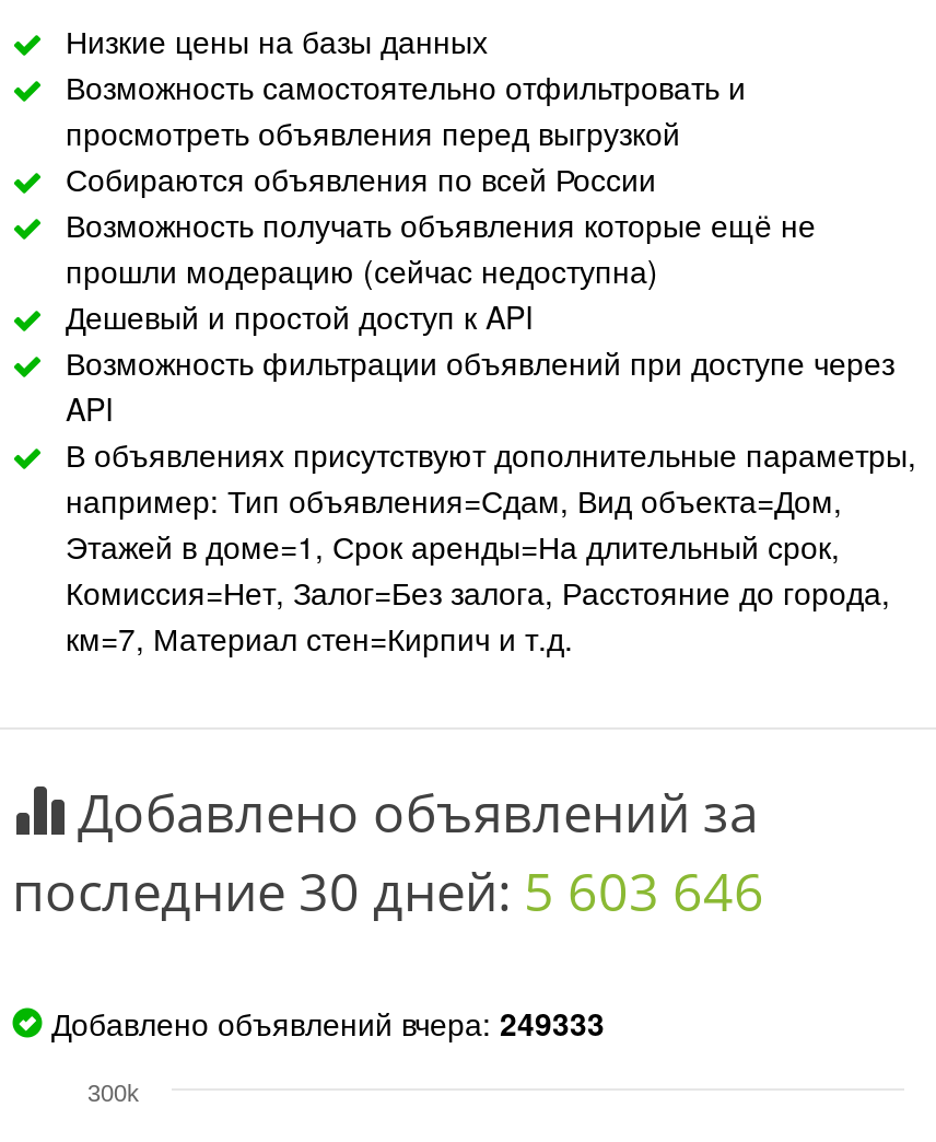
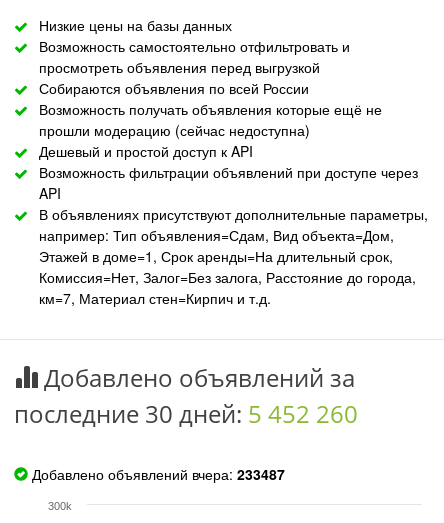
[12,854,764,926] последние 30 дней: 5 603 646 -> [14,397,358,430] последние 30 дней: 5 452 260
[43,1000,605,1044] Добавлено объявлений вчера: 249333 -> [28,464,285,484] Добавлено объявлений вчера: 233487

